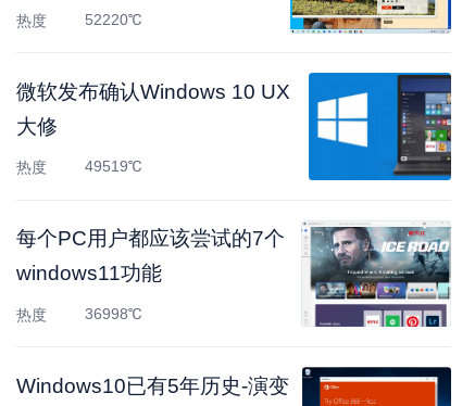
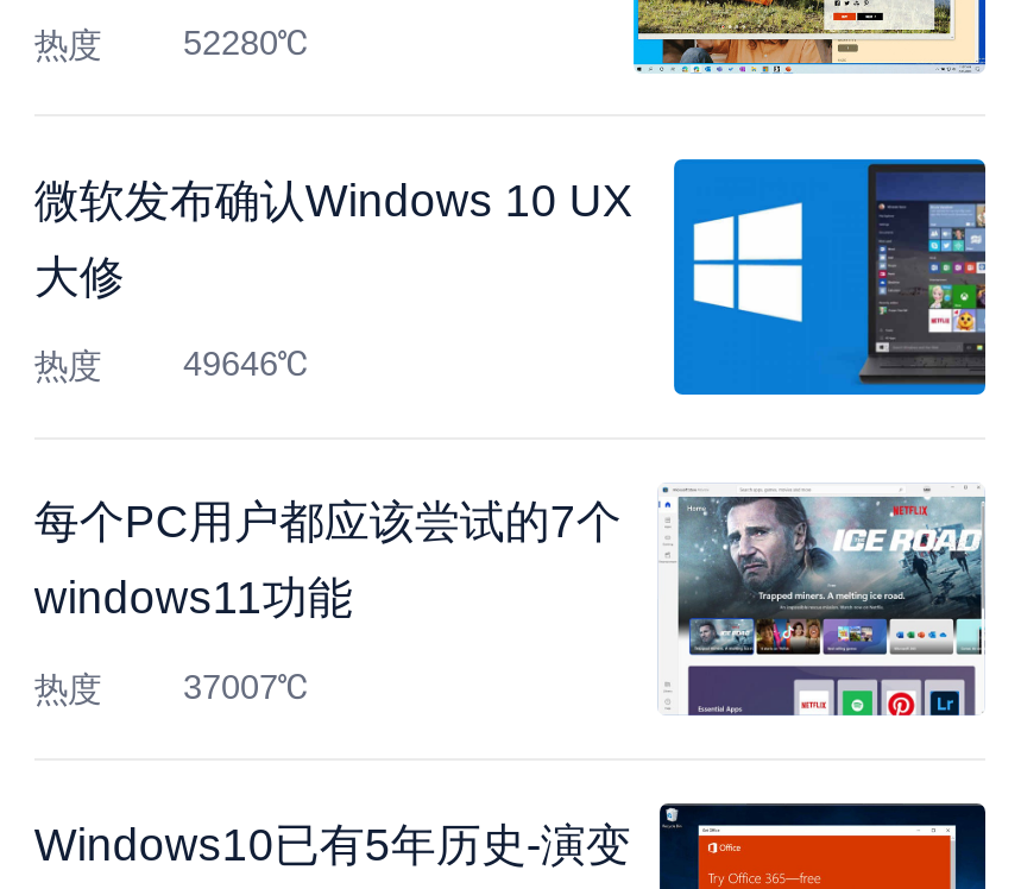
[84,11,142,28] 52220℃ -> [183,24,309,62] 52280℃
[84,158,142,175] 49519℃ -> [183,345,309,383] 49646℃
[84,305,142,322] 36998℃ -> [183,667,309,705] 37007℃

